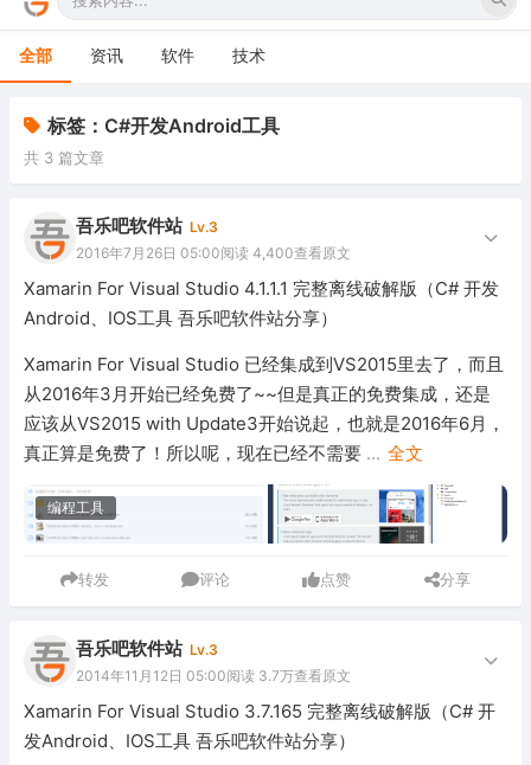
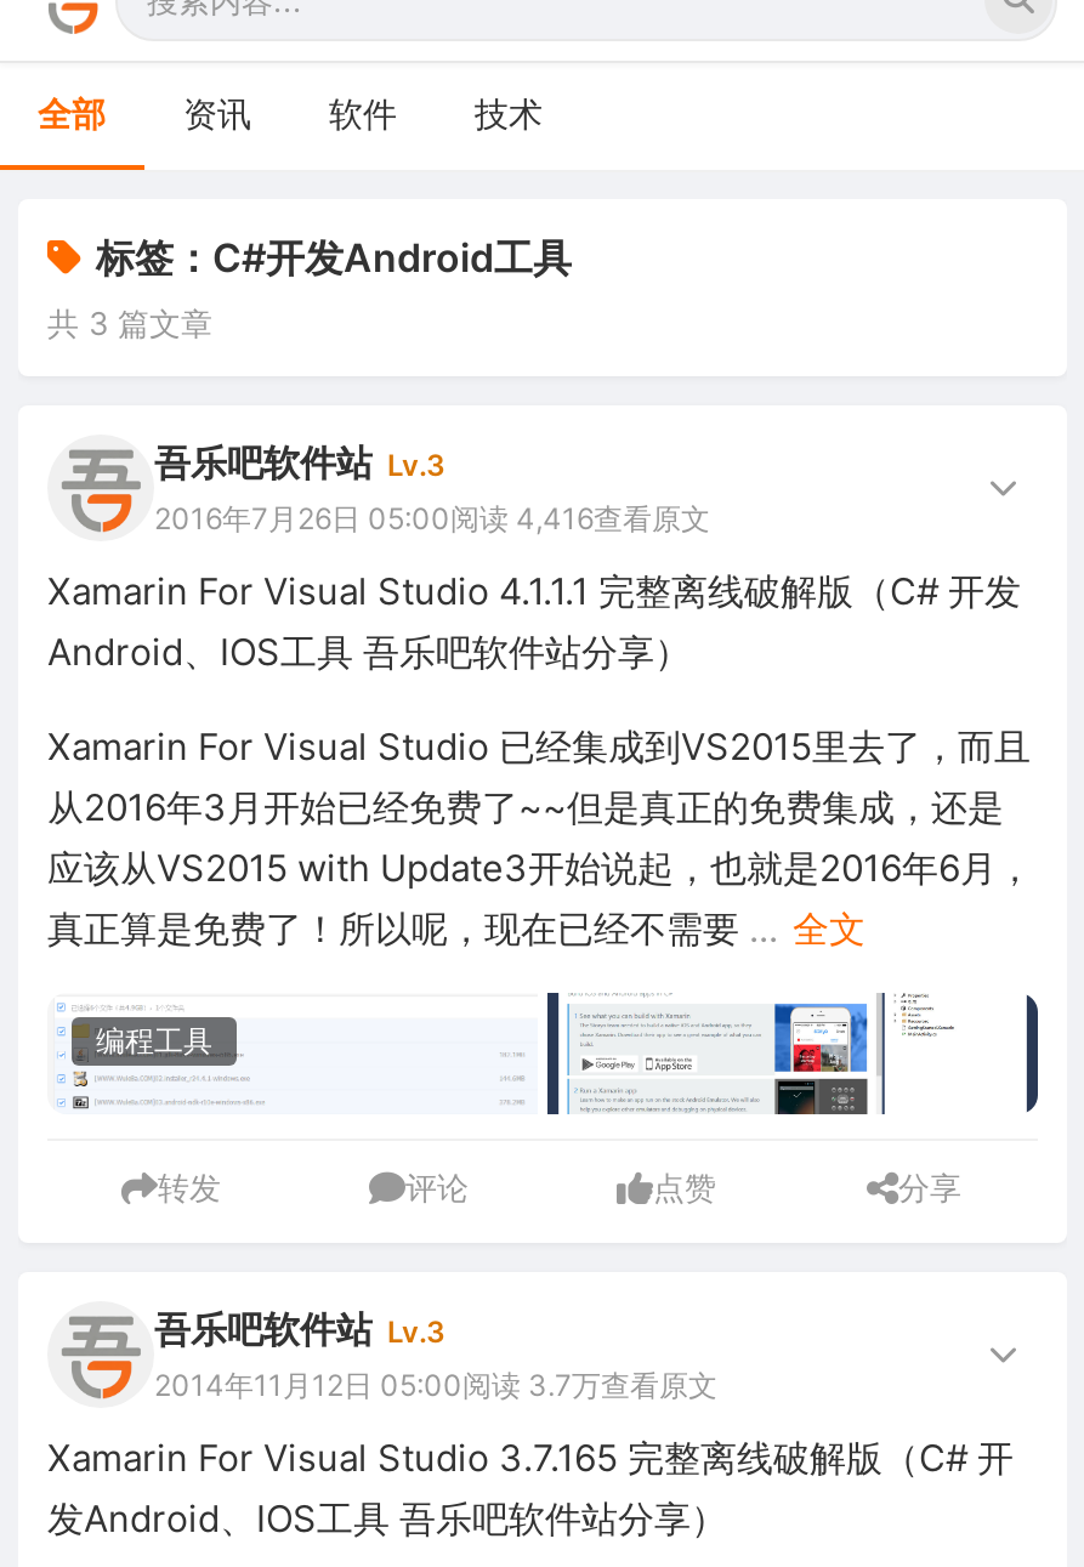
[76,244,351,262] 2016年7月26日 05:00阅读 4,400查看原文 -> [154,500,710,536] 2016年7月26日 05:00阅读 4,416查看原文

